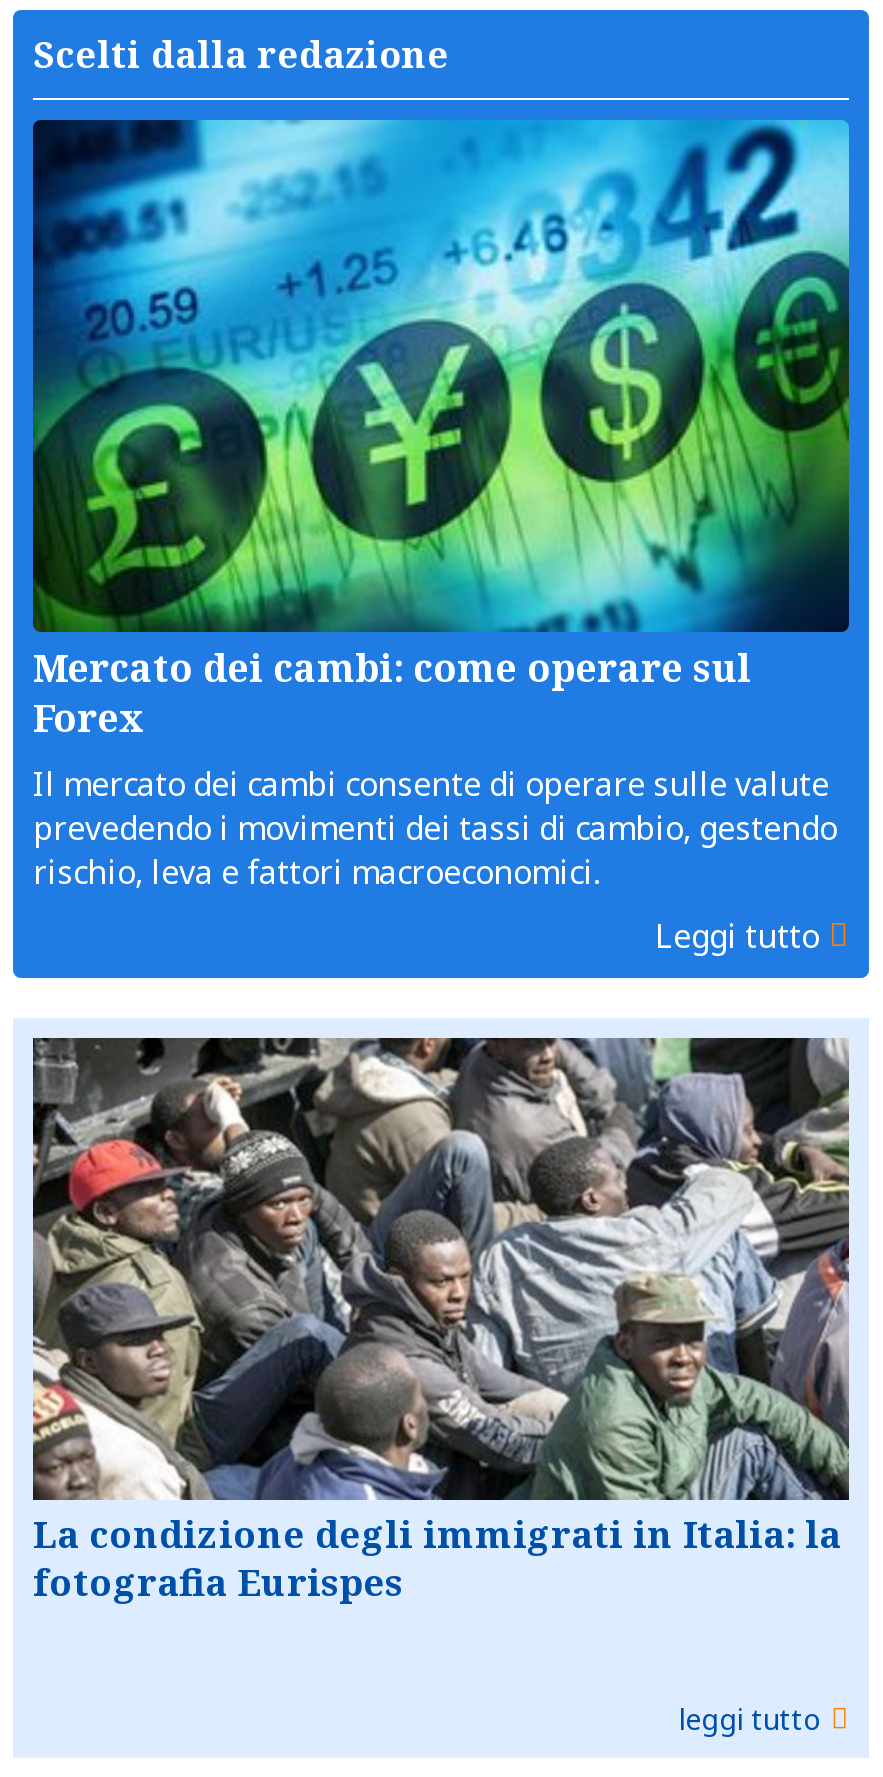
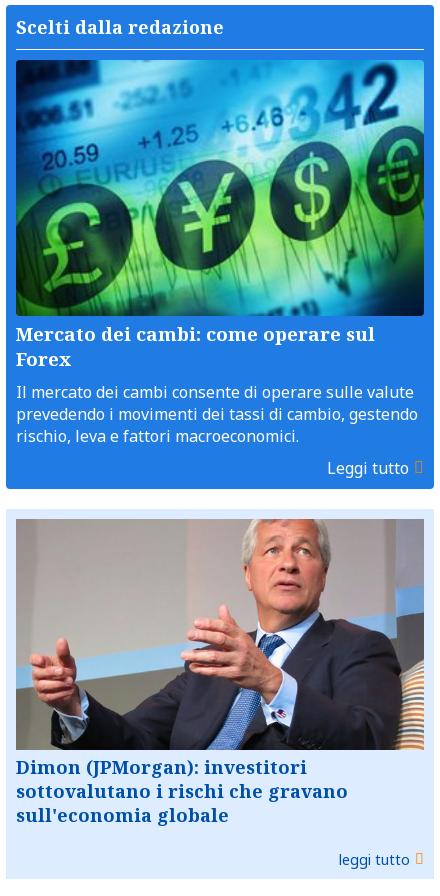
[33,1036,851,1606] [image] | La condizione degli immigrati in Italia: la | fotografia Eurispes -> [15,518,425,827] [image] | Dimon (JPMorgan): investitori | sottovalutano i rischi che gravano | sull'economia globale

